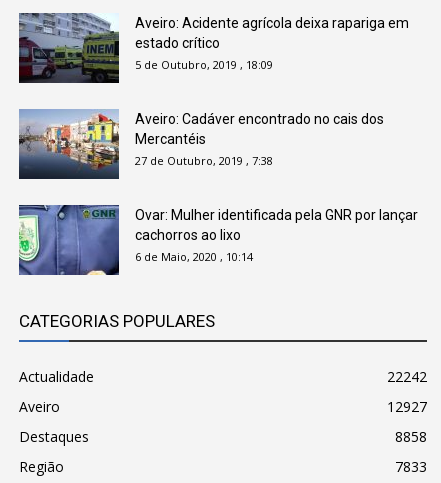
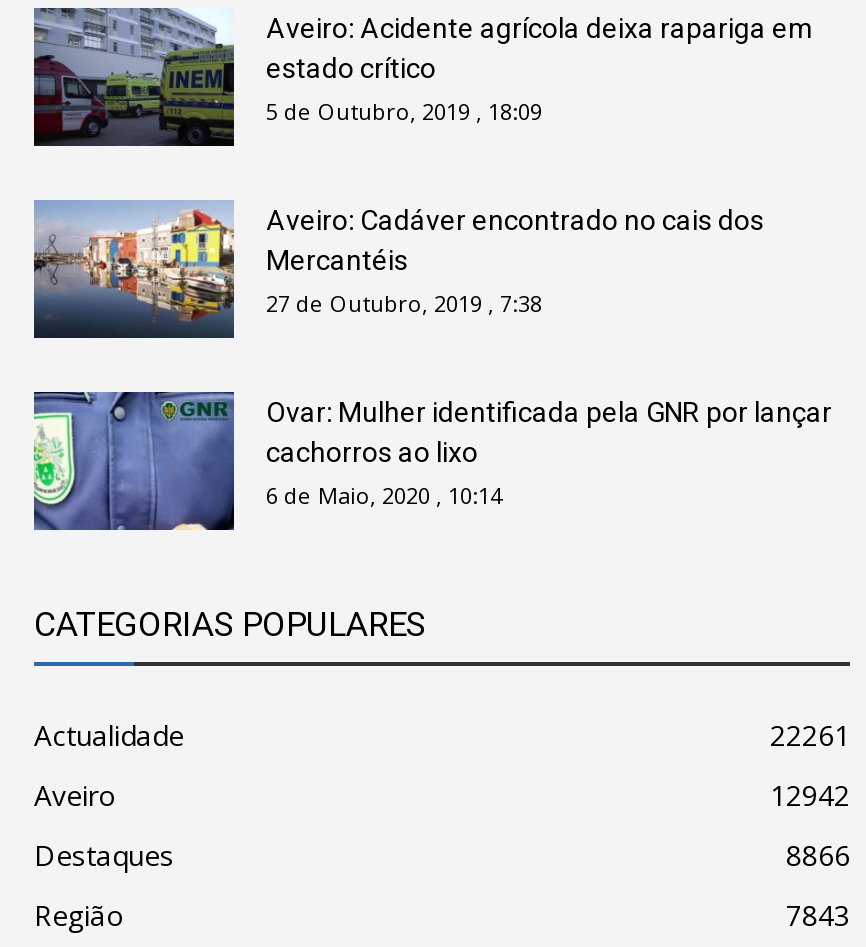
[387,367,427,386] 22242 -> [770,716,850,754] 22261
[387,397,427,416] 12927 -> [770,776,850,814] 12942
[395,427,427,446] 8858 -> [786,836,850,874] 8866
[395,457,427,476] 7833 -> [786,896,850,934] 7843

